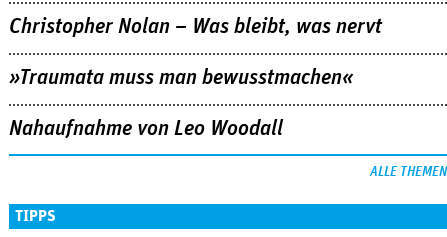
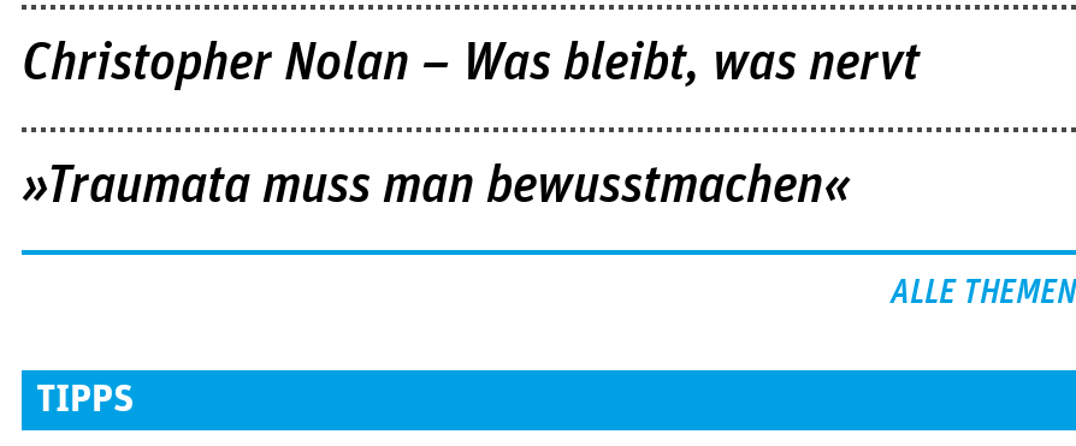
[9,118,283,140] Nahaufnahme von Leo Woodall -> none

